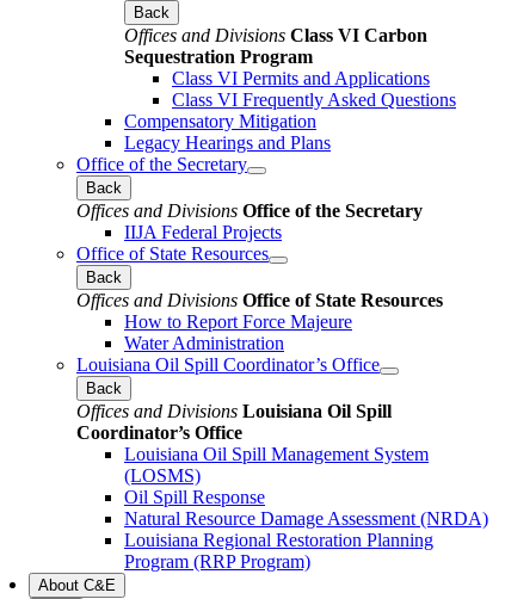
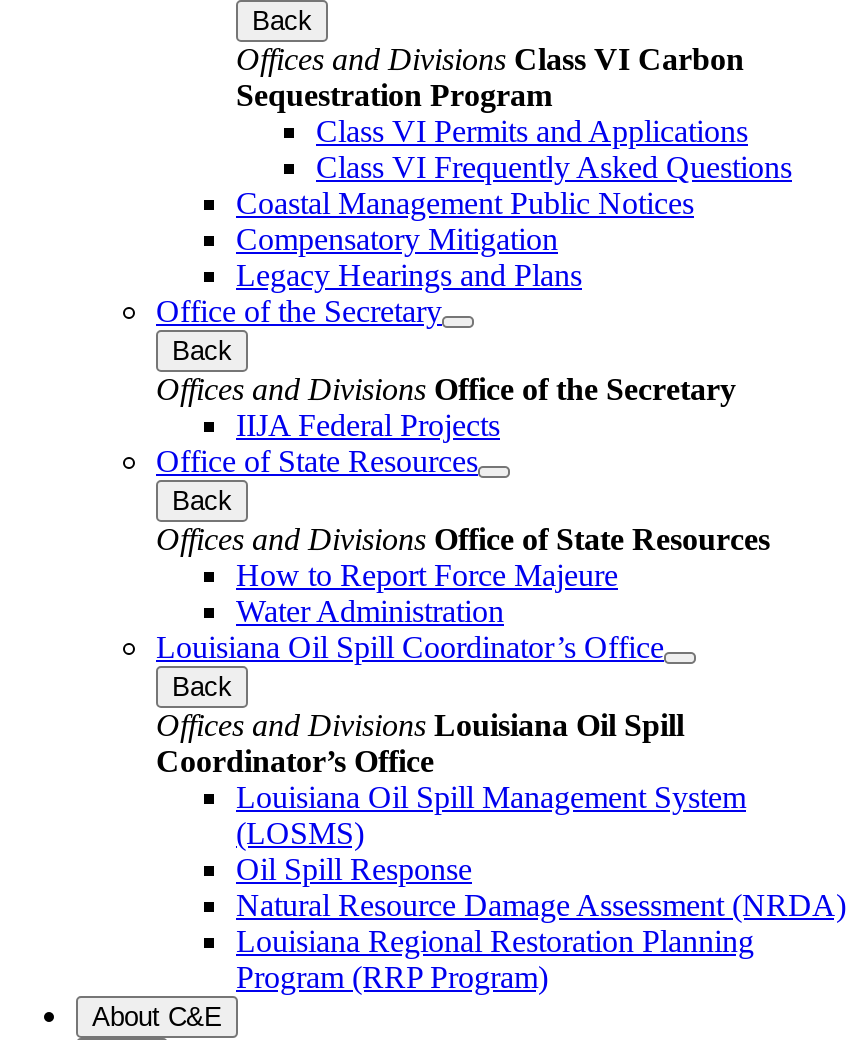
none -> [236,185,694,219] Coastal Management Public Notices

